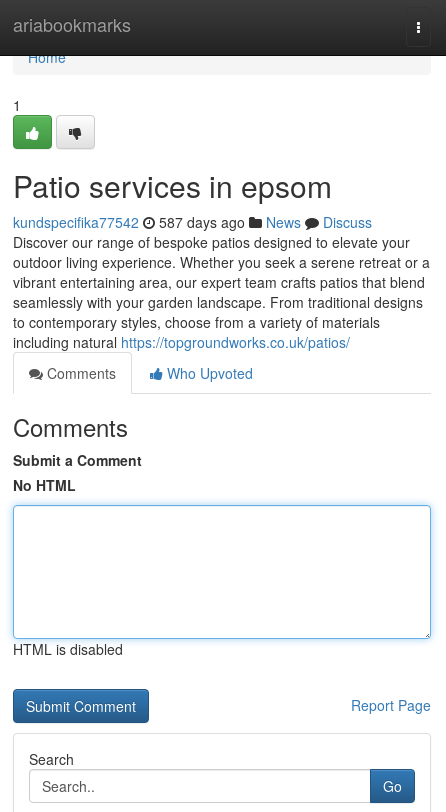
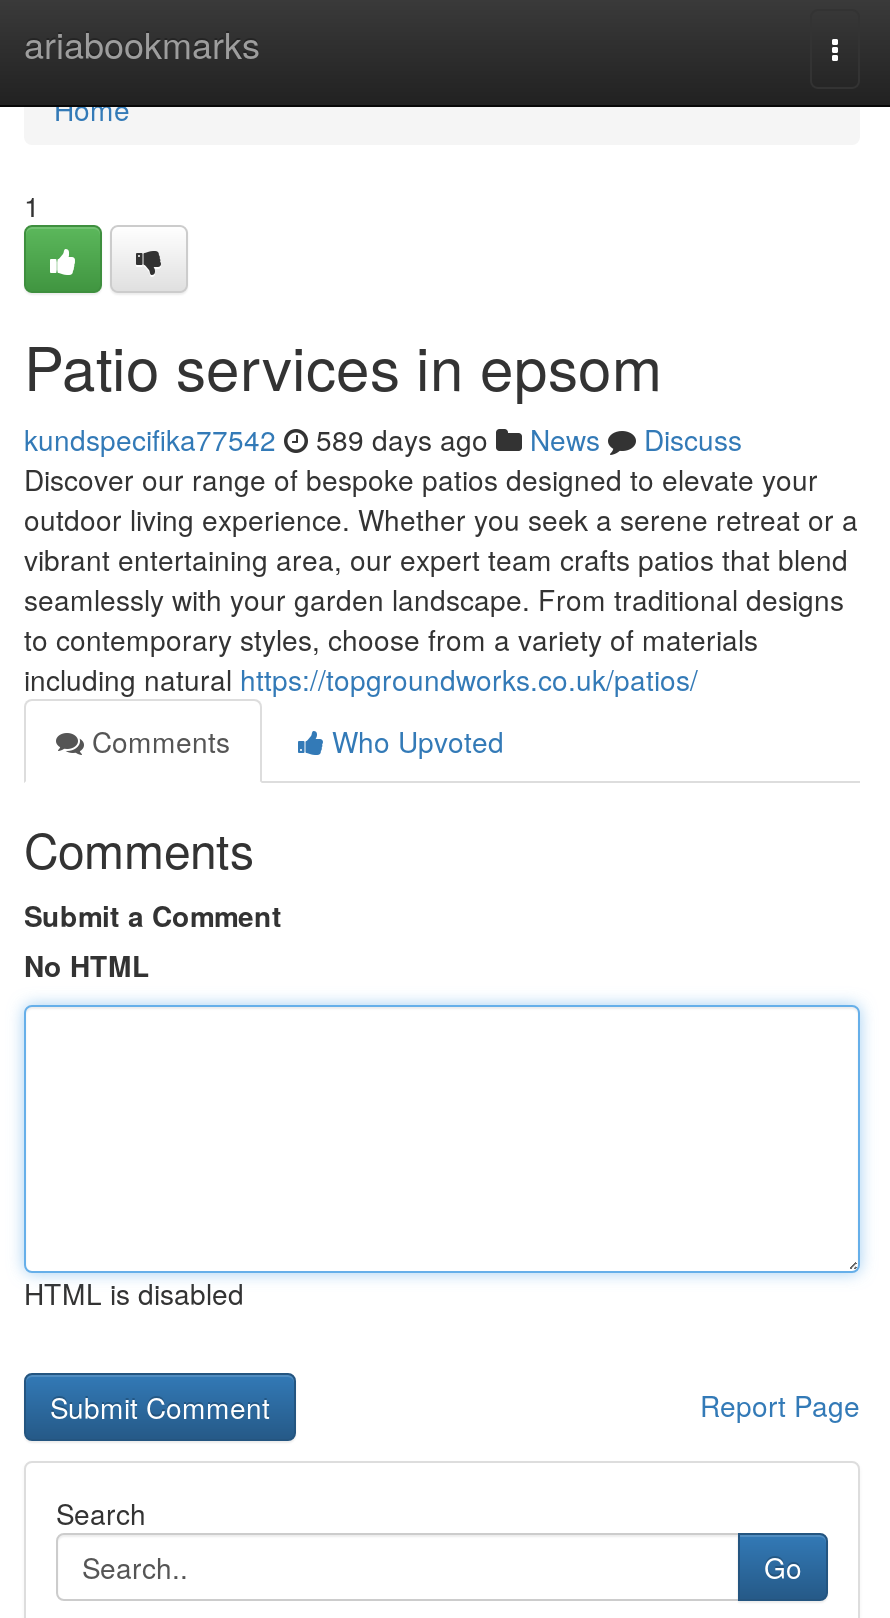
[13,212,372,232] kundspecifika77542 587 days ago News Discuss -> [24,419,742,459] kundspecifika77542 589 days ago News Discuss

